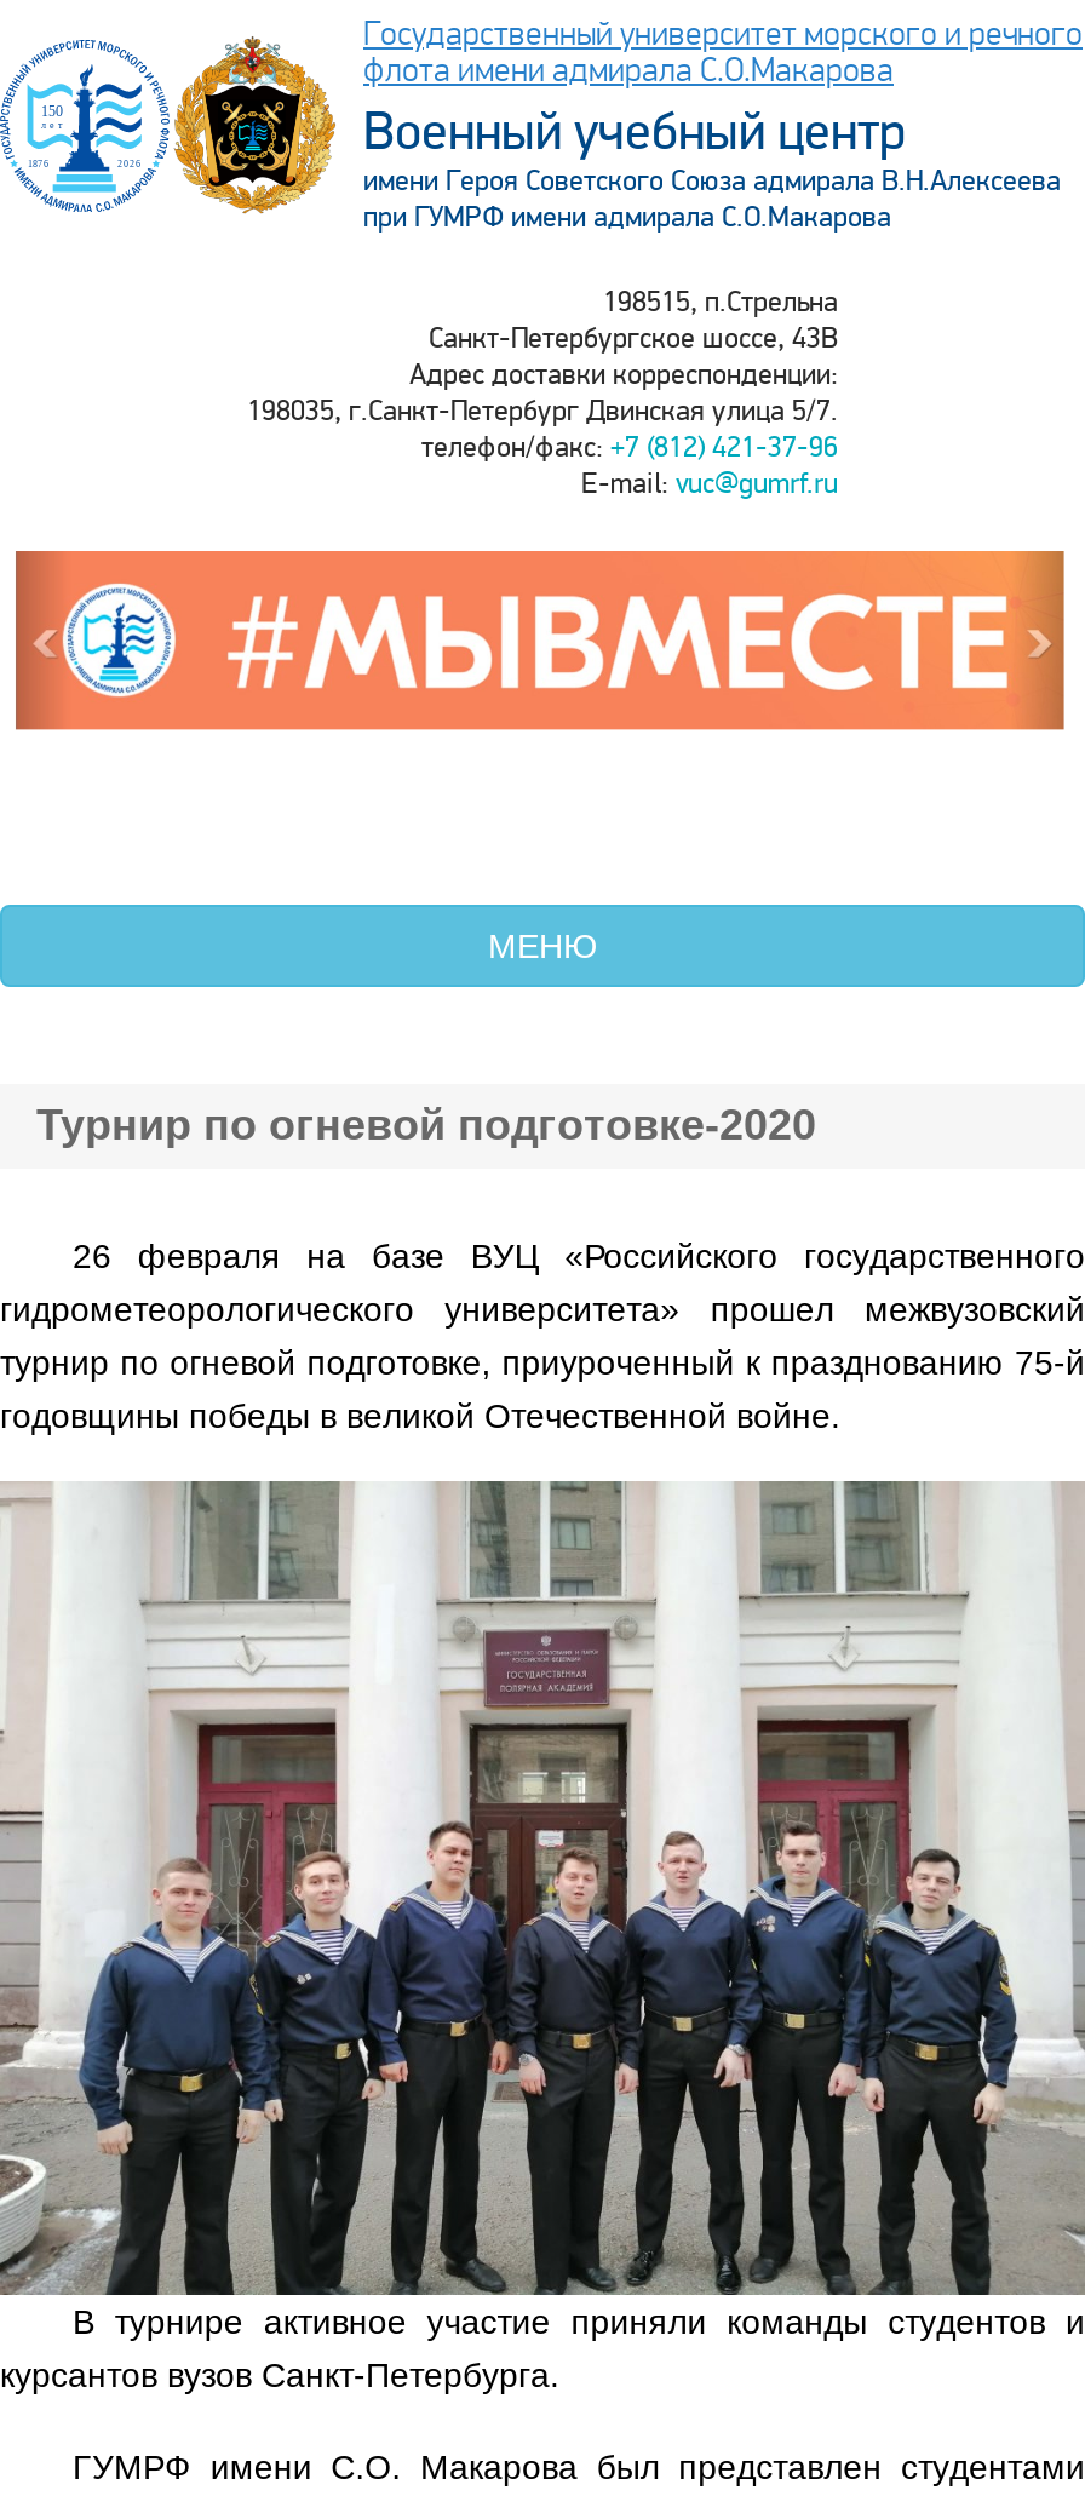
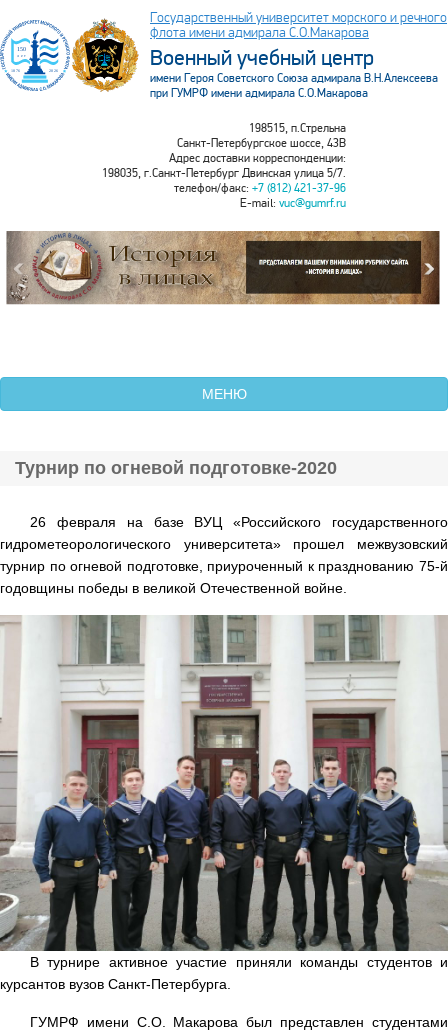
[15,549,1066,730] [image] -> [6,230,440,305] [image]

